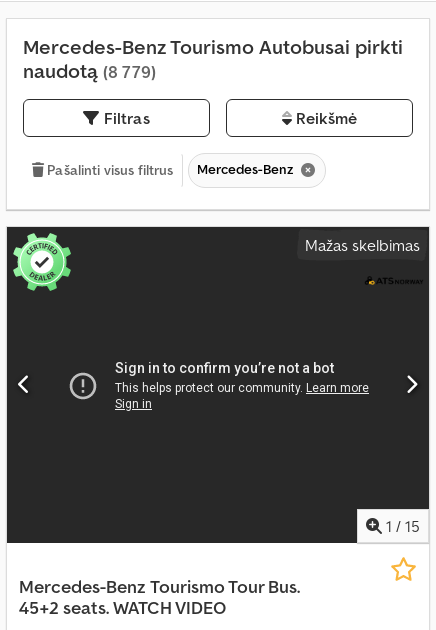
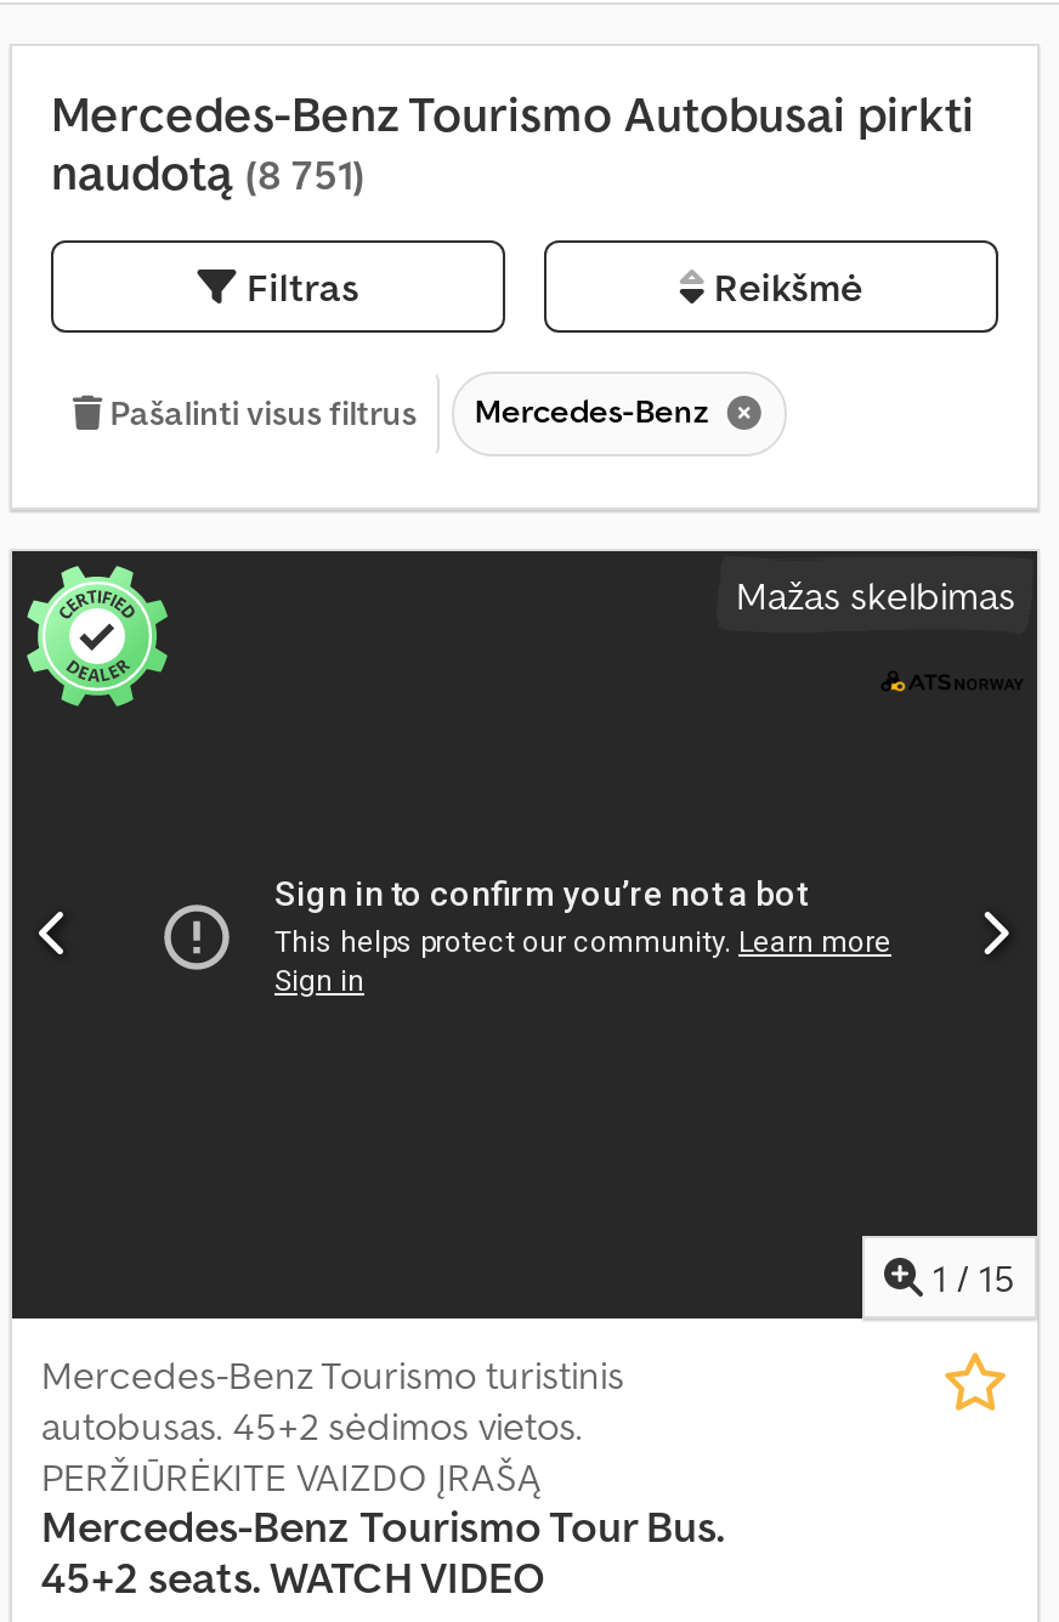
[23,58,156,84] naudotą (8 779) -> [51,141,364,204] naudotą (8 751)
none -> [41,1350,624,1501] Mercedes-Benz Tourismo turistinis | autobusas. 45+2 sėdimos vietos. | PERŽIŪRĖKITE VAIZDO ĮRAŠĄ

